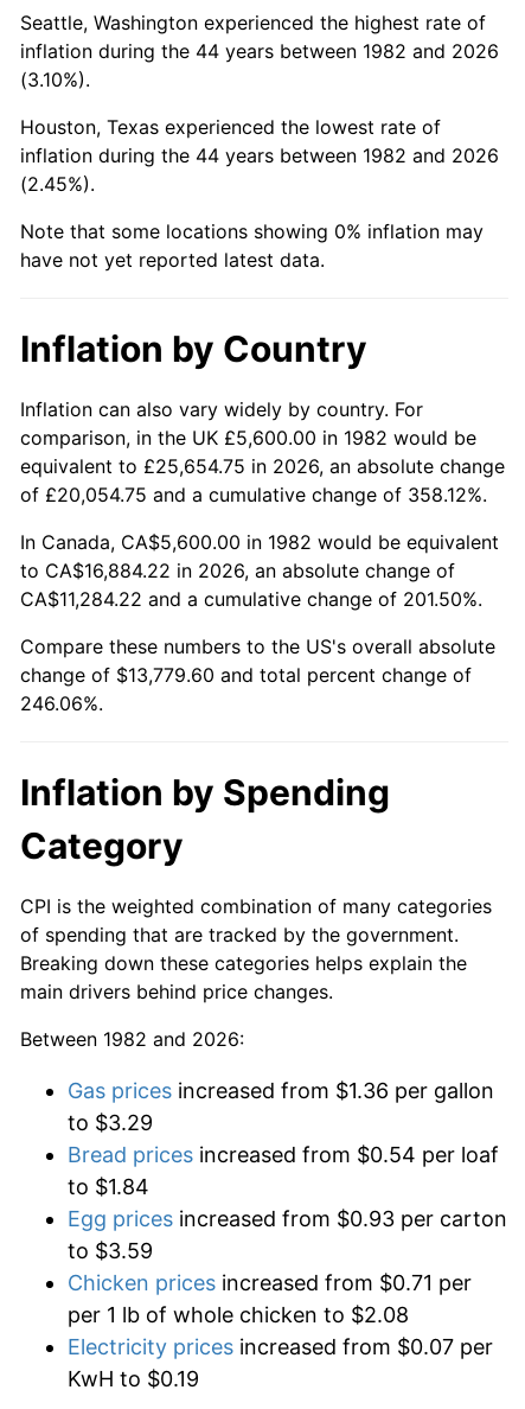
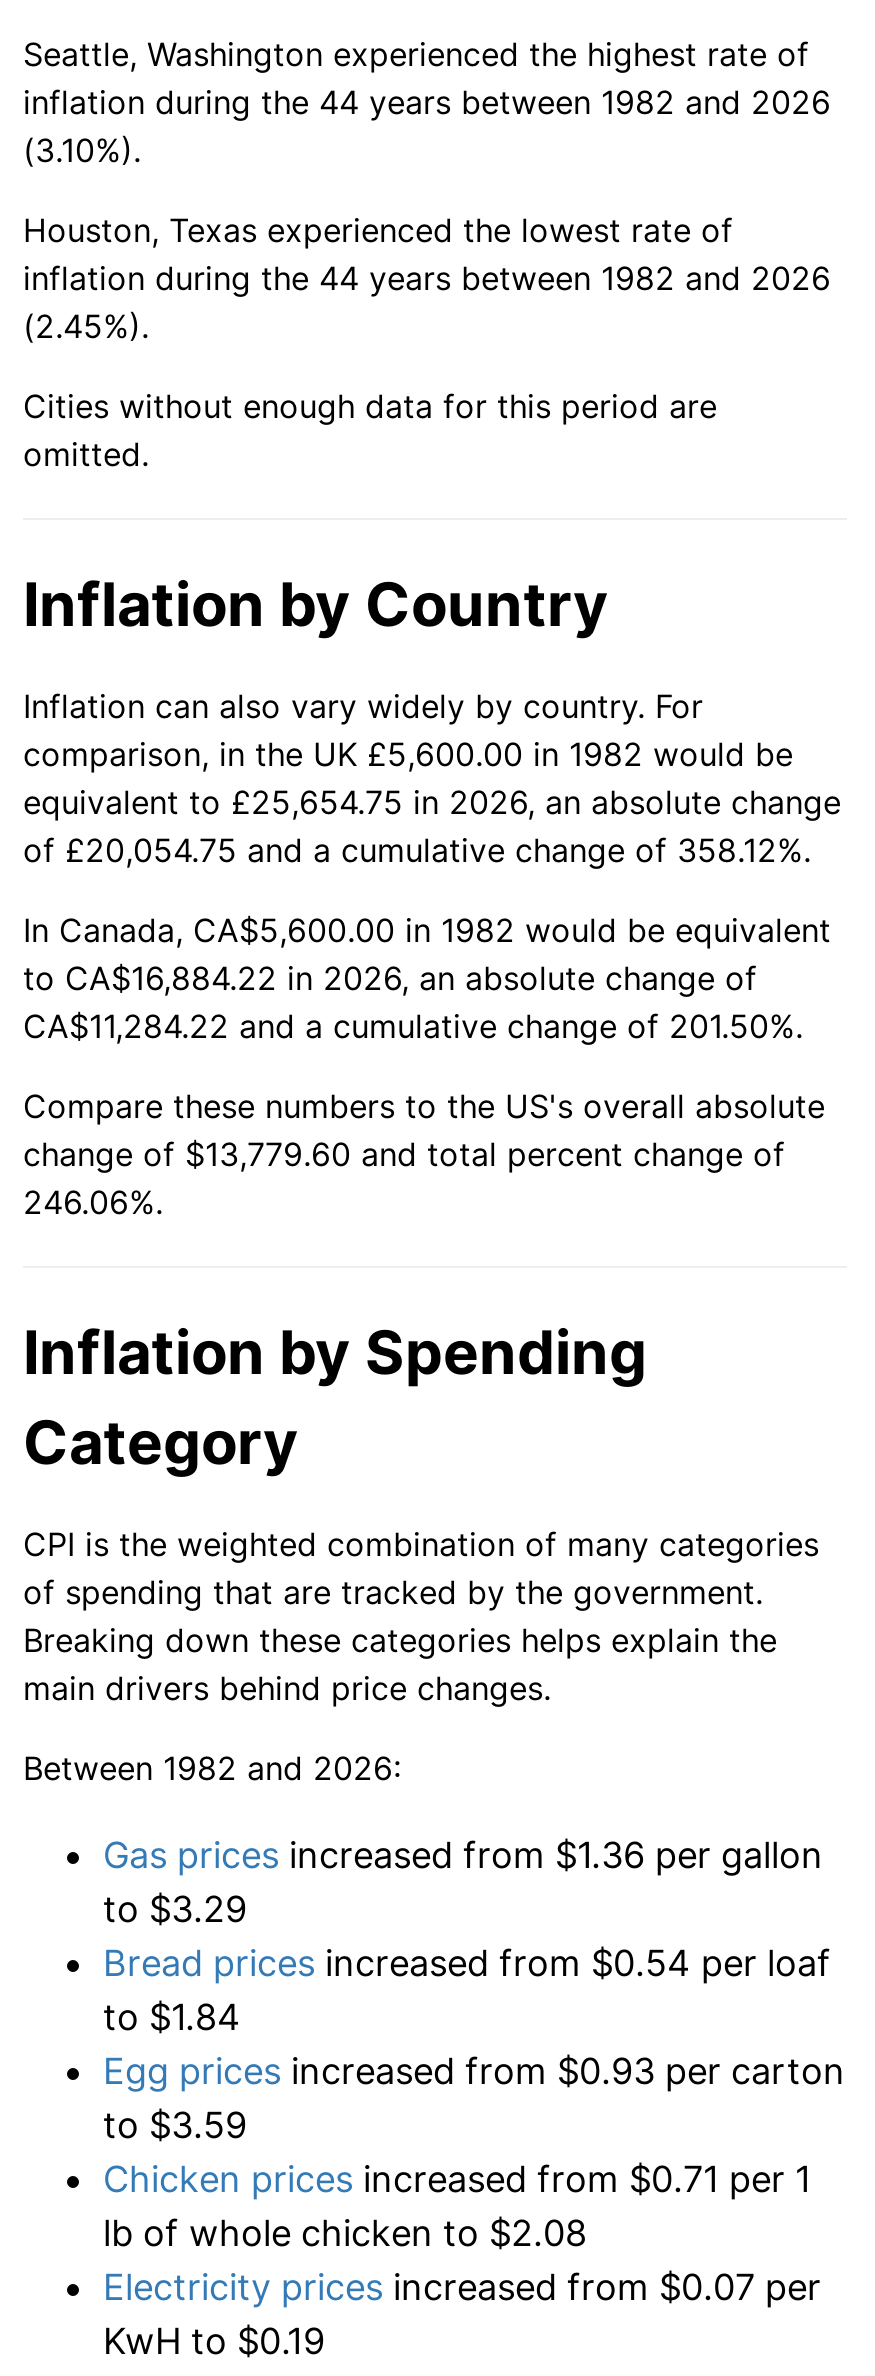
[20,219,484,271] Note that some locations showing 0% inflation may | have not yet reported latest data. -> [23,385,717,473] Cities without enough data for this period are | omitted.
[68,1270,472,1327] Chicken prices increased from $0.71 per | per 1 lb of whole chicken to $2.08 -> [103,2157,811,2253] Chicken prices increased from $0.71 per 1 | lb of whole chicken to $2.08

